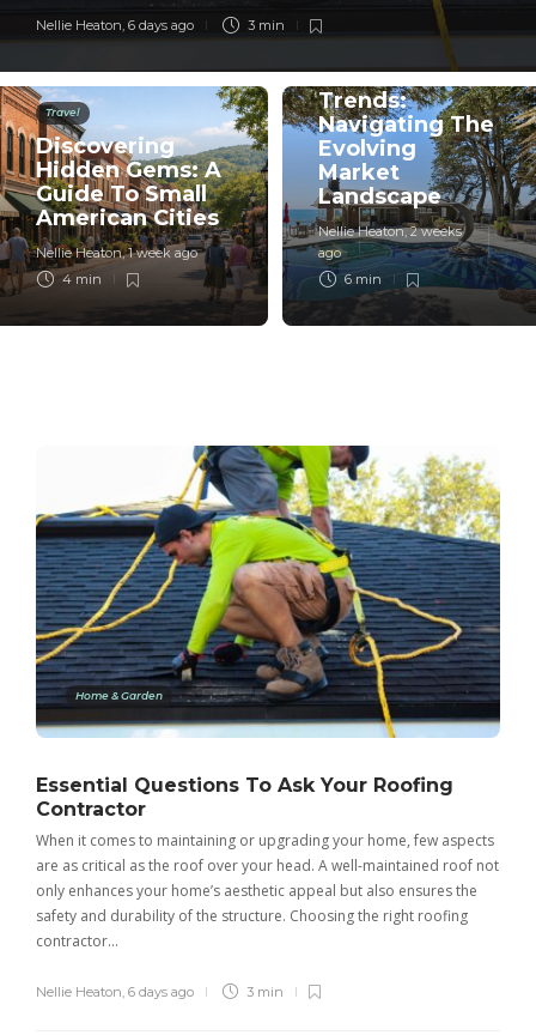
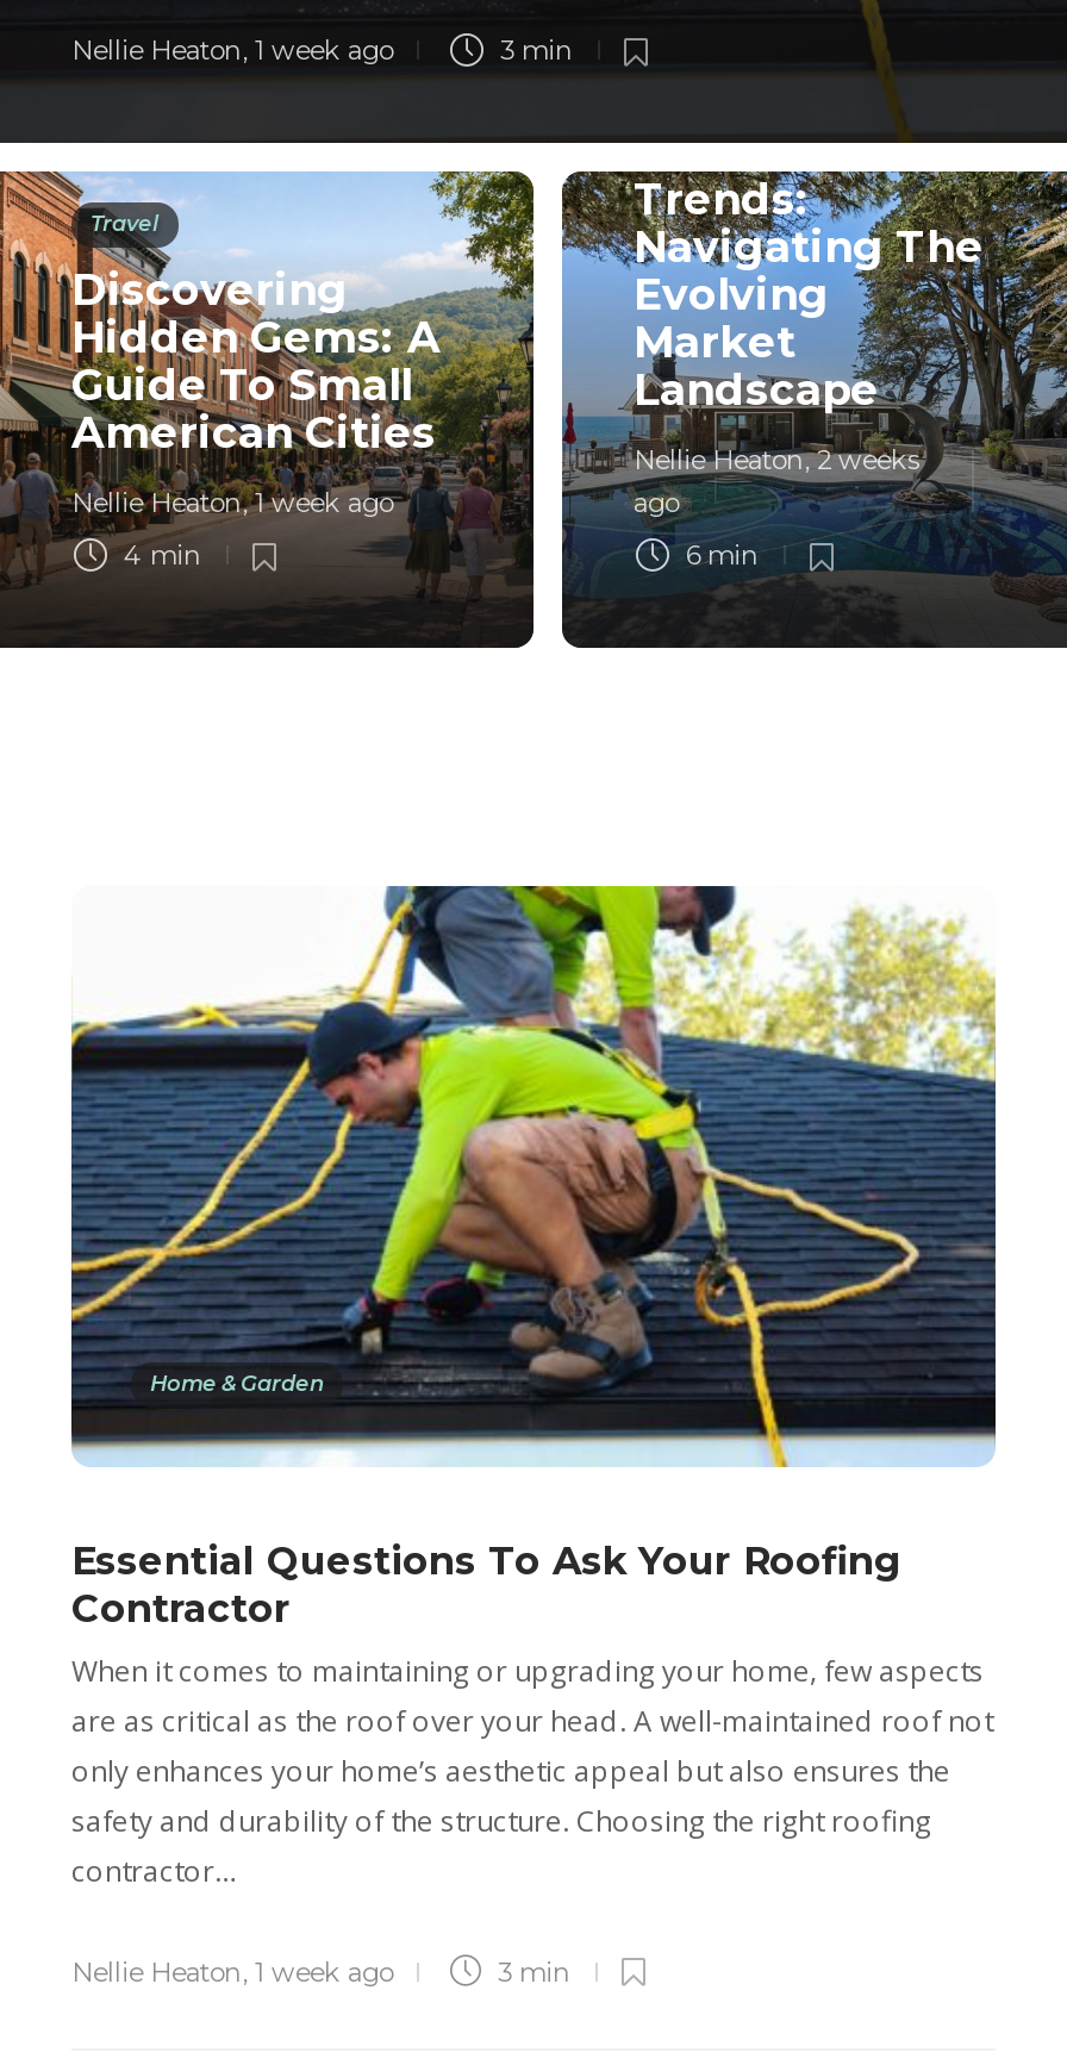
[36,17,194,34] Nellie Heaton, 6 days ago -> [71,33,393,67] Nellie Heaton, 1 week ago
[36,984,194,1001] Nellie Heaton, 6 days ago -> [71,1956,393,1990] Nellie Heaton, 1 week ago

